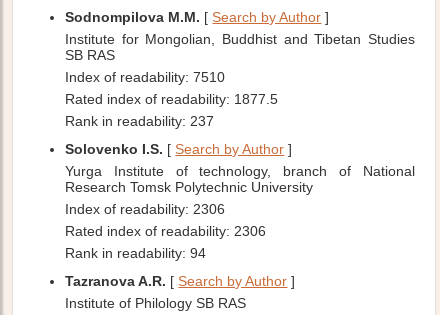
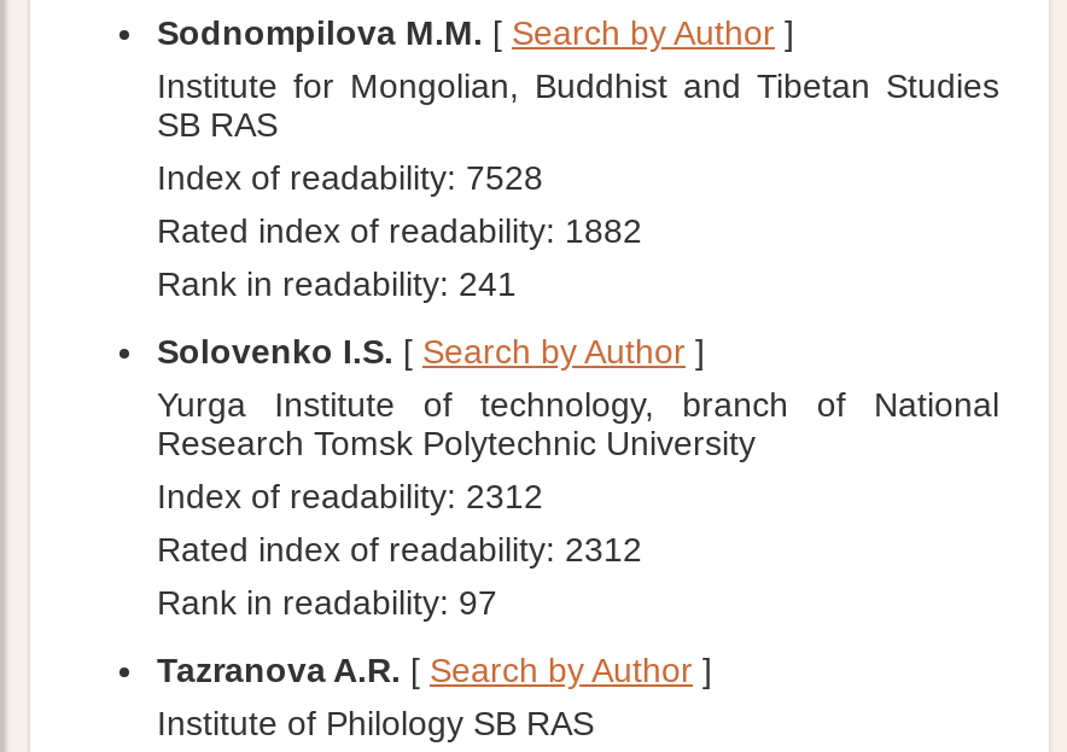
[65,69,225,85] Index of readability: 7510 -> [157,158,543,197] Index of readability: 7528
[65,91,278,107] Rated index of readability: 1877.5 -> [157,211,642,250] Rated index of readability: 1882
[65,113,214,129] Rank in readability: 237 -> [157,264,517,303] Rank in readability: 241
[65,201,225,217] Index of readability: 2306 -> [157,477,543,515] Index of readability: 2312
[65,223,266,239] Rated index of readability: 2306 -> [157,530,642,569] Rated index of readability: 2312
[65,245,206,261] Rank in readability: 94 -> [157,583,497,622] Rank in readability: 97

